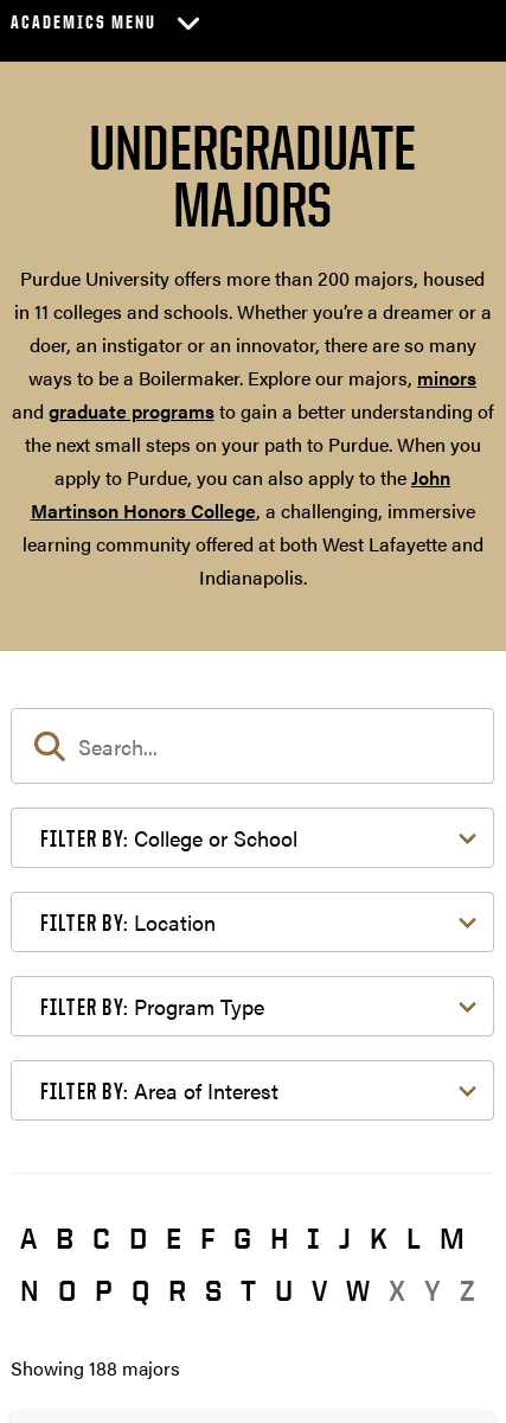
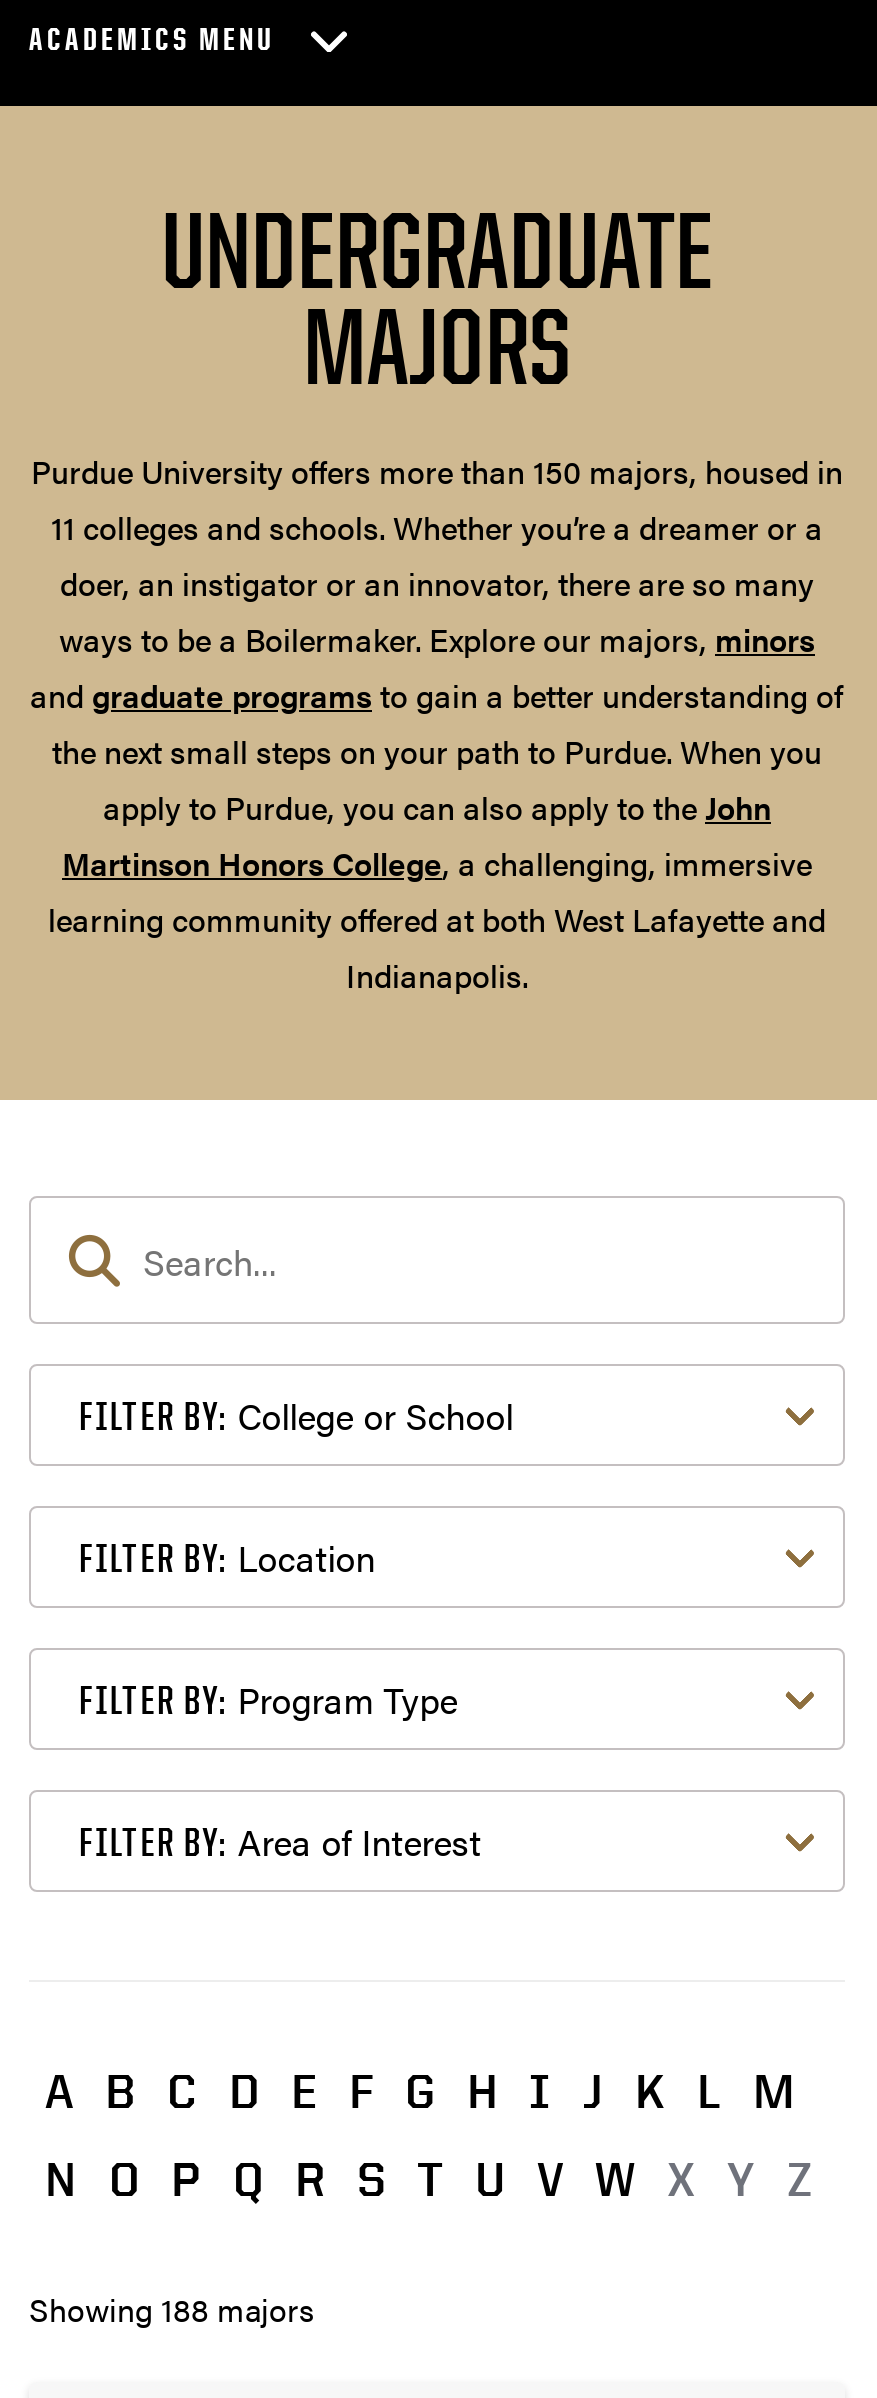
[14,265,491,325] Purdue University offers more than 200 majors, housed | in 11 colleges and schools. Whether you’re a dreamer or a -> [31,448,843,550] Purdue University offers more than 150 majors, housed in | 11 colleges and schools. Whether you’re a dreamer or a

